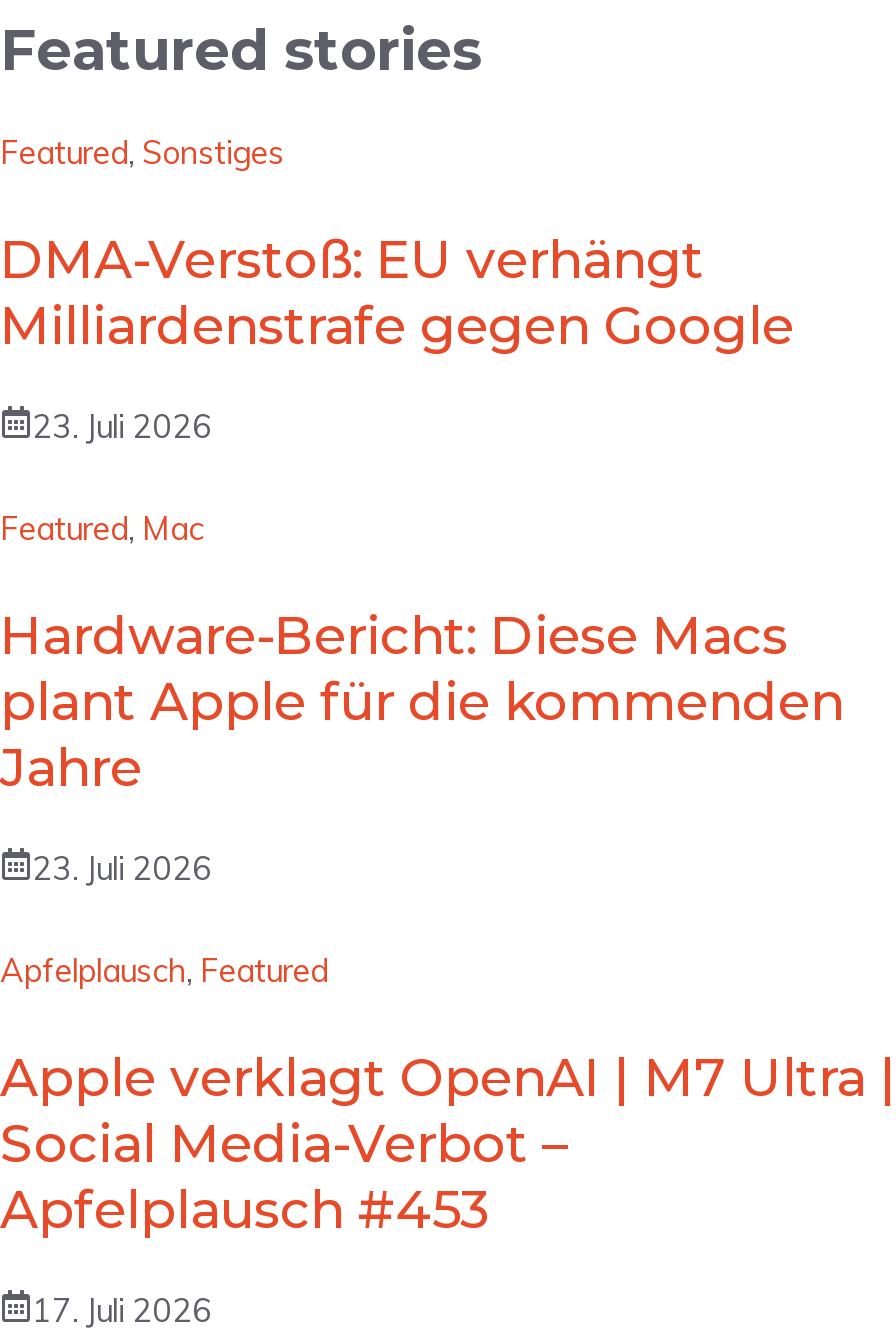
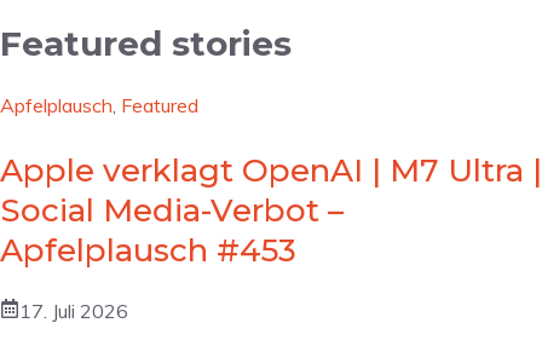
[0,132,844,888] Featured, Sonstiges | DMA-Verstoß: EU verhängt | Milliardenstrafe gegen Google | 23. Juli 2026 | Featured, Mac | Hardware-Bericht: Diese Macs | plant Apple für die kommenden | Jahre | 23. Juli 2026 -> none

